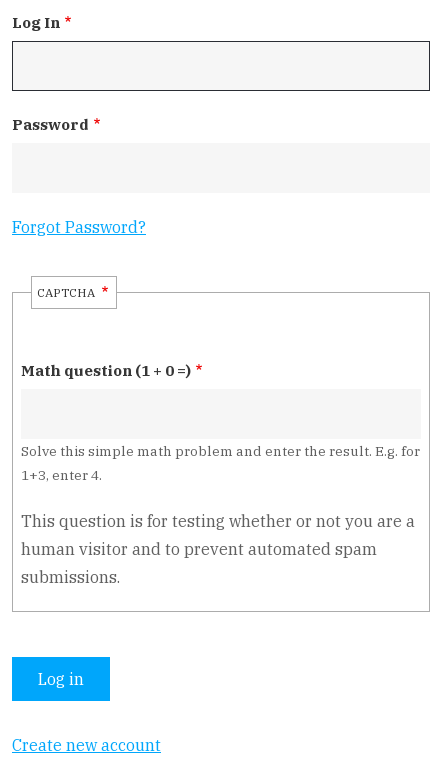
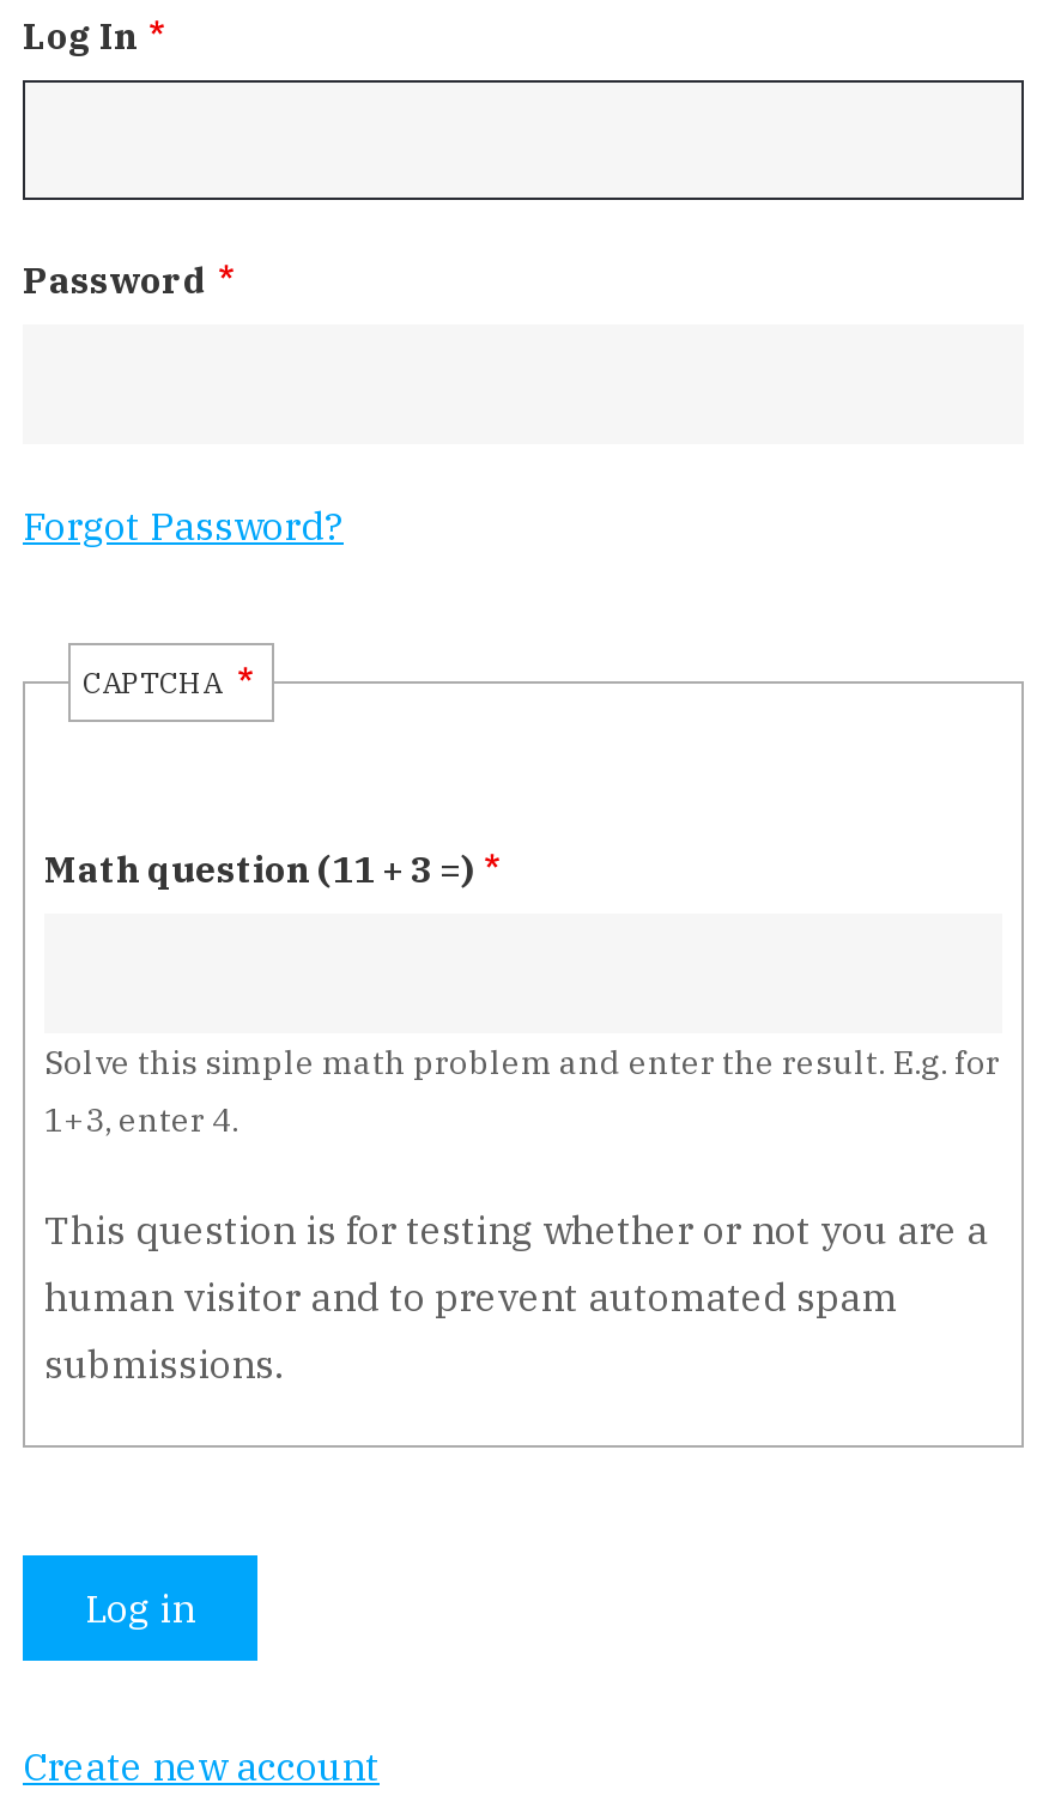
[21,361,191,380] Math question (1 + 0 =) -> [44,847,473,892] Math question (11 + 3 =)

